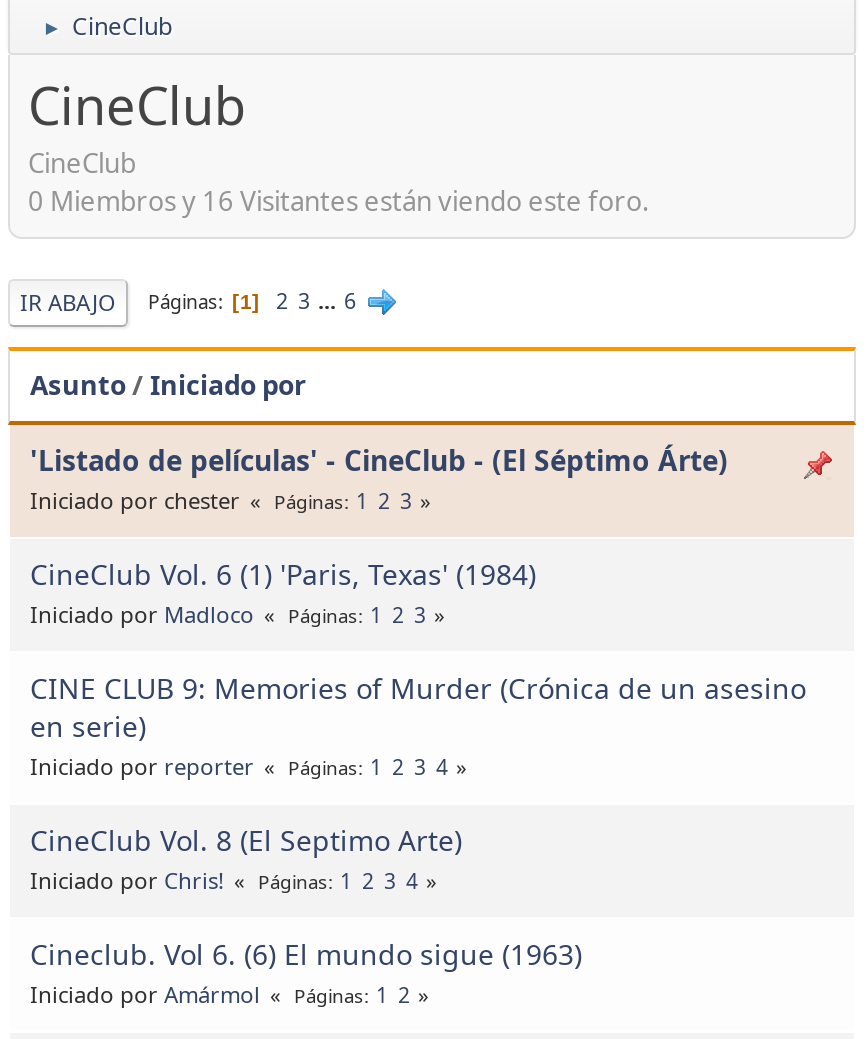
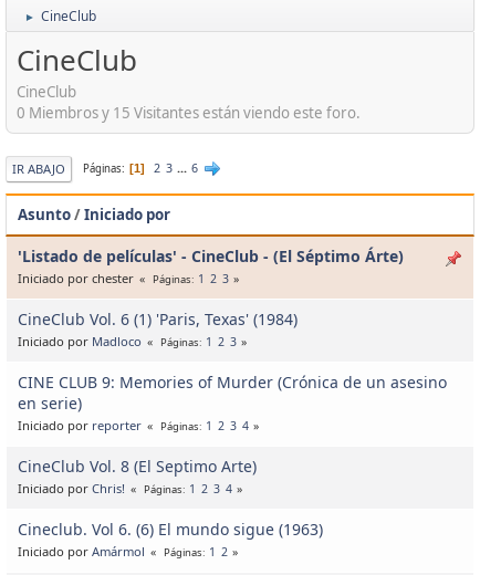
[28,184,650,220] 0 Miembros y 16 Visitantes están viendo este foro. -> [17,103,361,123] 0 Miembros y 15 Visitantes están viendo este foro.

